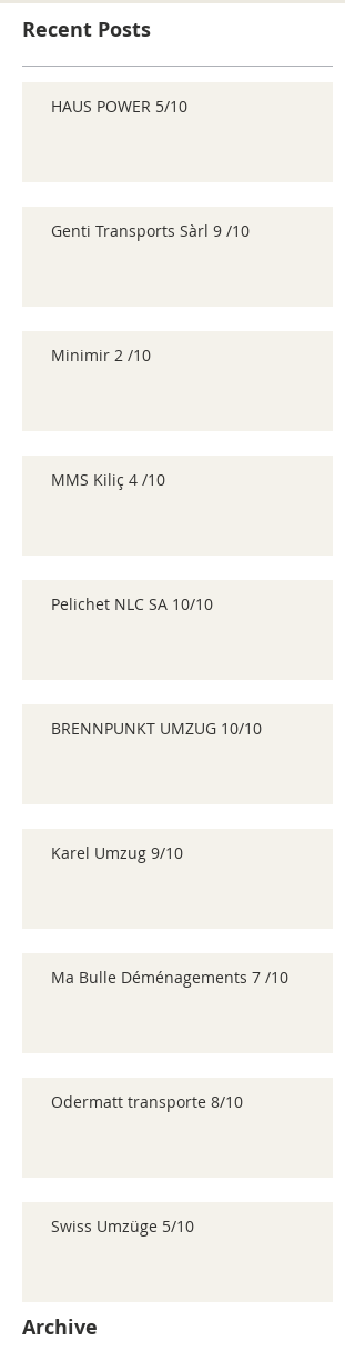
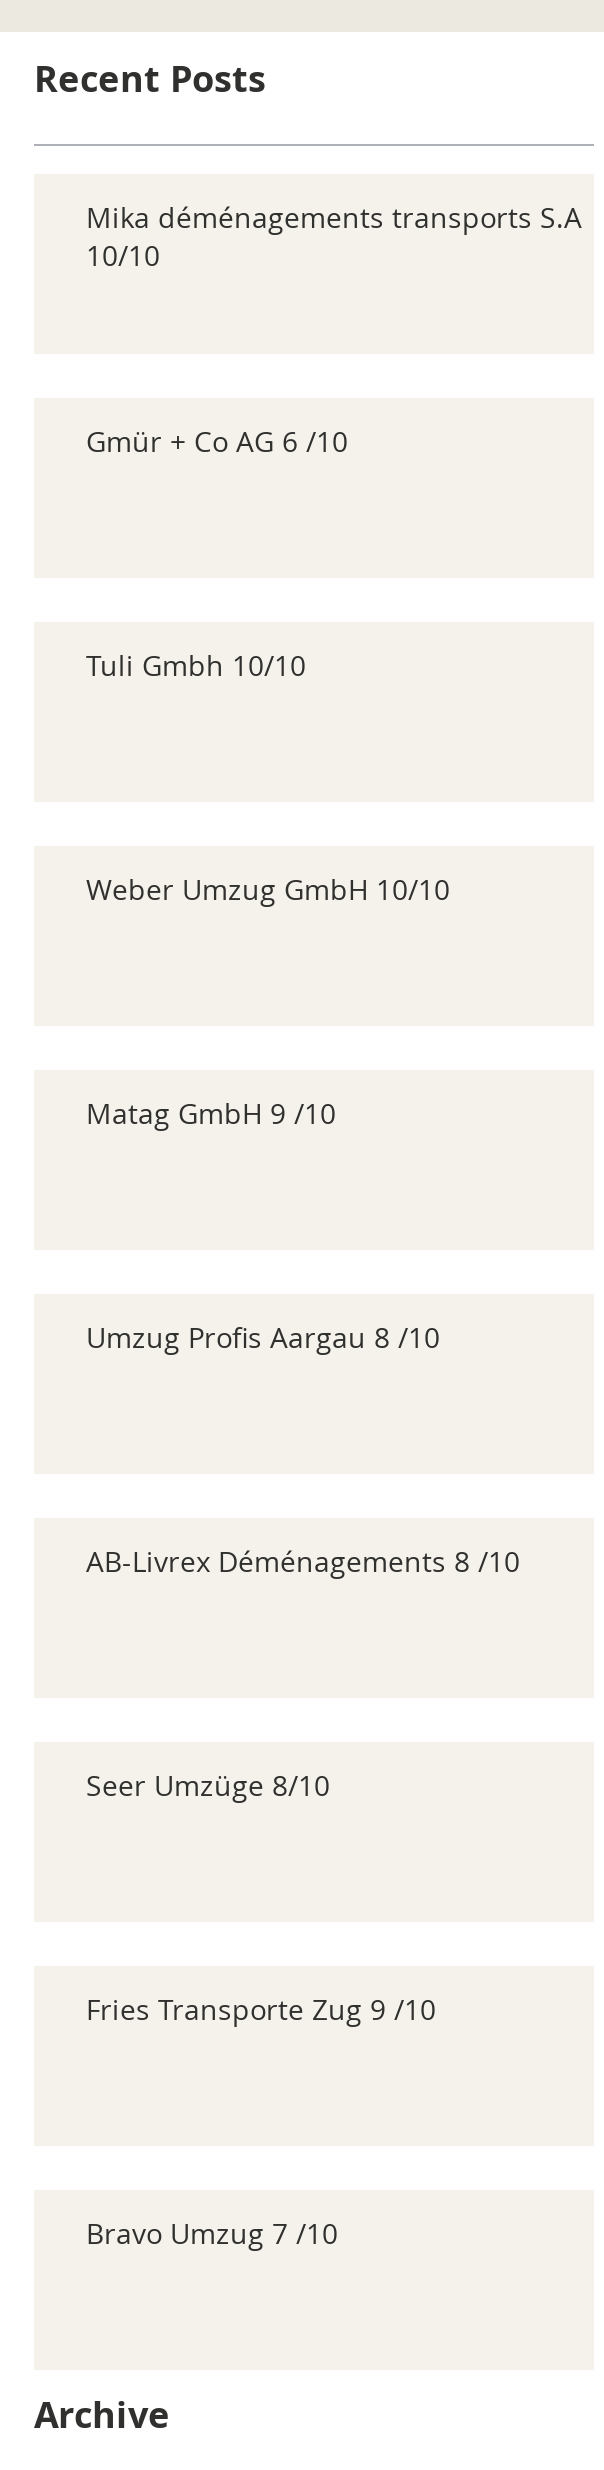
[51,96,187,117] HAUS POWER 5/10 -> [86,198,582,274] Mika déménagements transports S.A | 10/10
[51,220,250,241] Genti Transports Sàrl 9 /10 -> [86,422,348,460] Gmür + Co AG 6 /10
[51,344,151,366] Minimir 2 /10 -> [86,646,306,684] Tuli Gmbh 10/10
[51,469,165,490] MMS Kiliç 4 /10 -> [86,870,450,908] Weber Umzug GmbH 10/10
[51,593,213,614] Pelichet NLC SA 10/10 -> [86,1094,336,1132] Matag GmbH 9 /10
[51,718,262,739] BRENNPUNKT UMZUG 10/10 -> [86,1318,440,1356] Umzug Profis Aargau 8 /10
[51,842,183,863] Karel Umzug 9/10 -> [86,1542,520,1580] AB-Livrex Déménagements 8 /10
[51,967,288,988] Ma Bulle Déménagements 7 /10 -> [86,1766,330,1804] Seer Umzüge 8/10
[51,1091,243,1112] Odermatt transporte 8/10 -> [86,1990,436,2028] Fries Transporte Zug 9 /10
[51,1215,194,1237] Swiss Umzüge 5/10 -> [86,2214,338,2252] Bravo Umzug 7 /10

